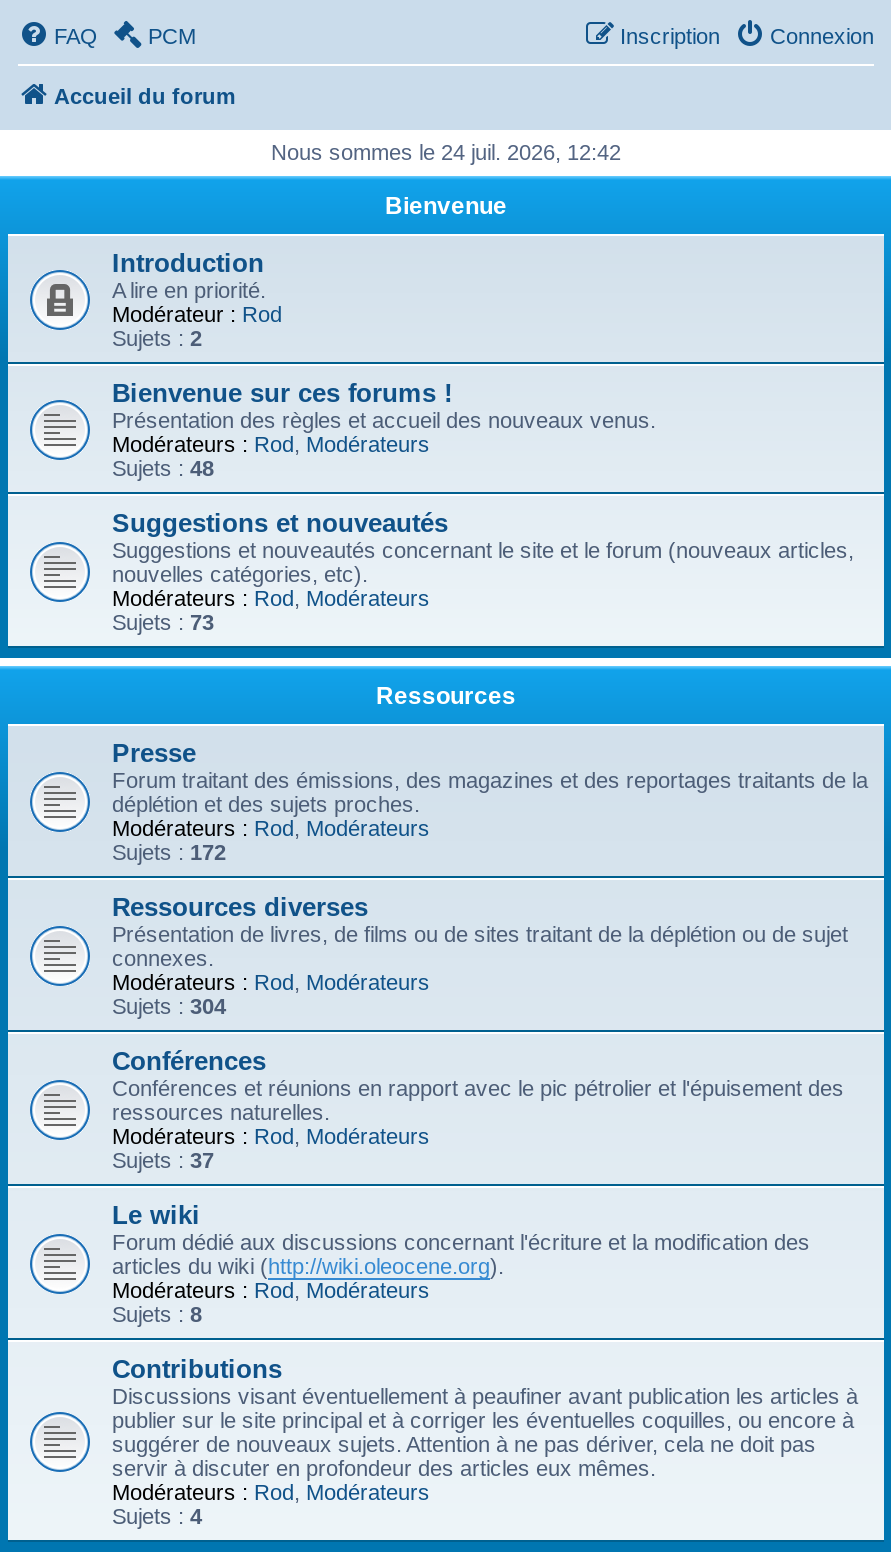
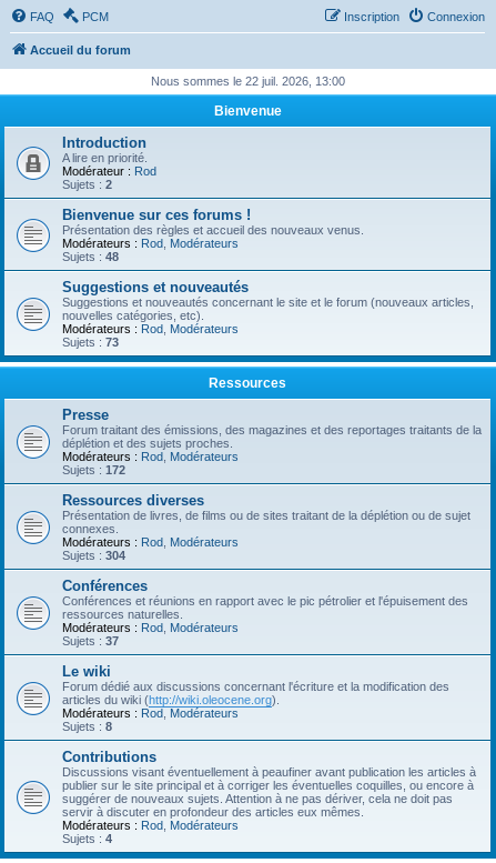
[271,140,621,164] Nous sommes le 24 juil. 2026, 12:42 -> [150,74,345,88] Nous sommes le 22 juil. 2026, 13:00

